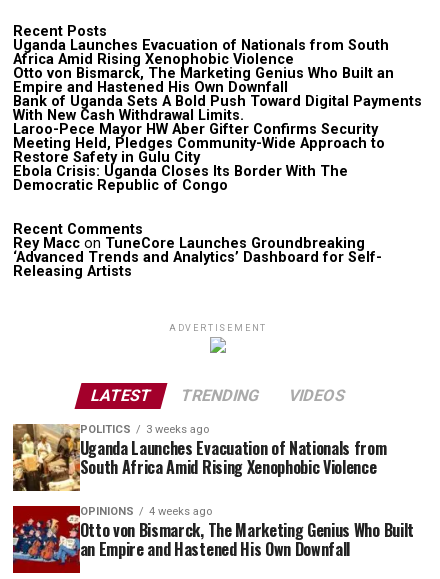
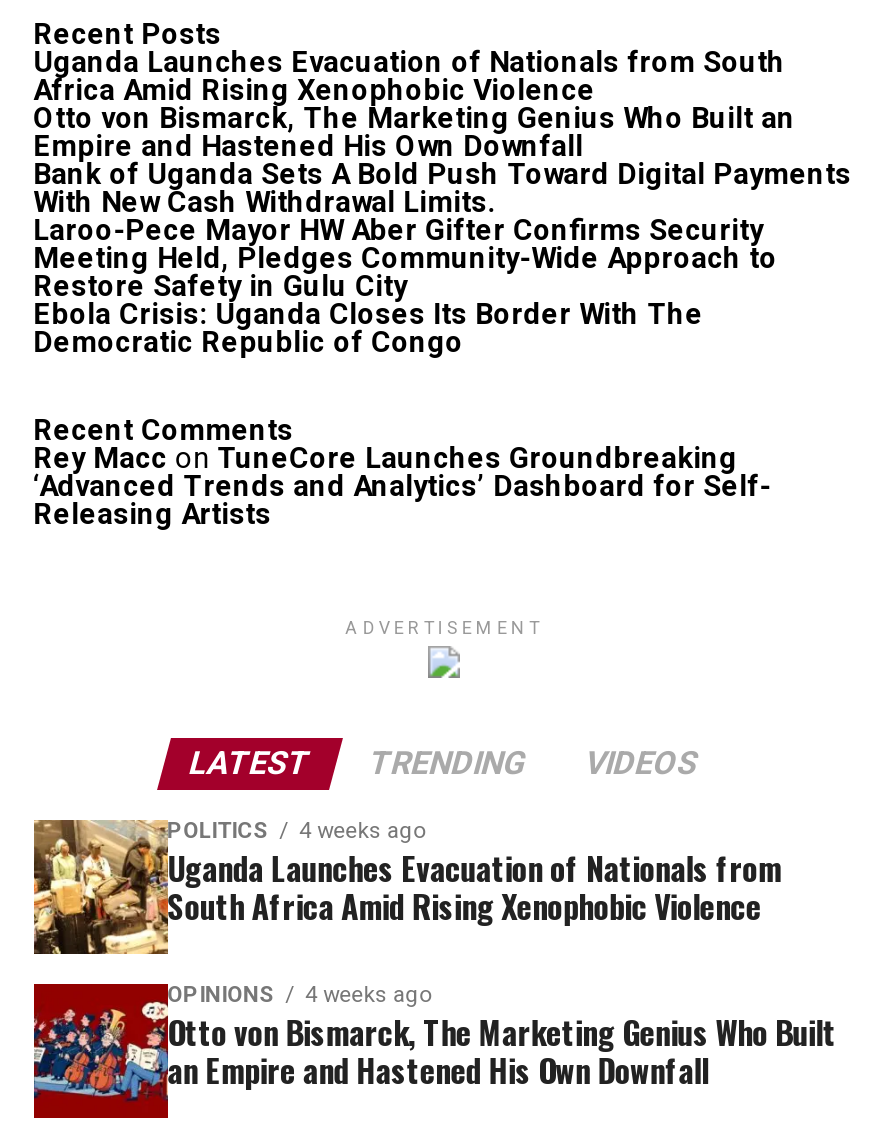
[80,423,209,436] POLITICS 3 weeks ago -> [167,818,425,844] POLITICS 4 weeks ago

